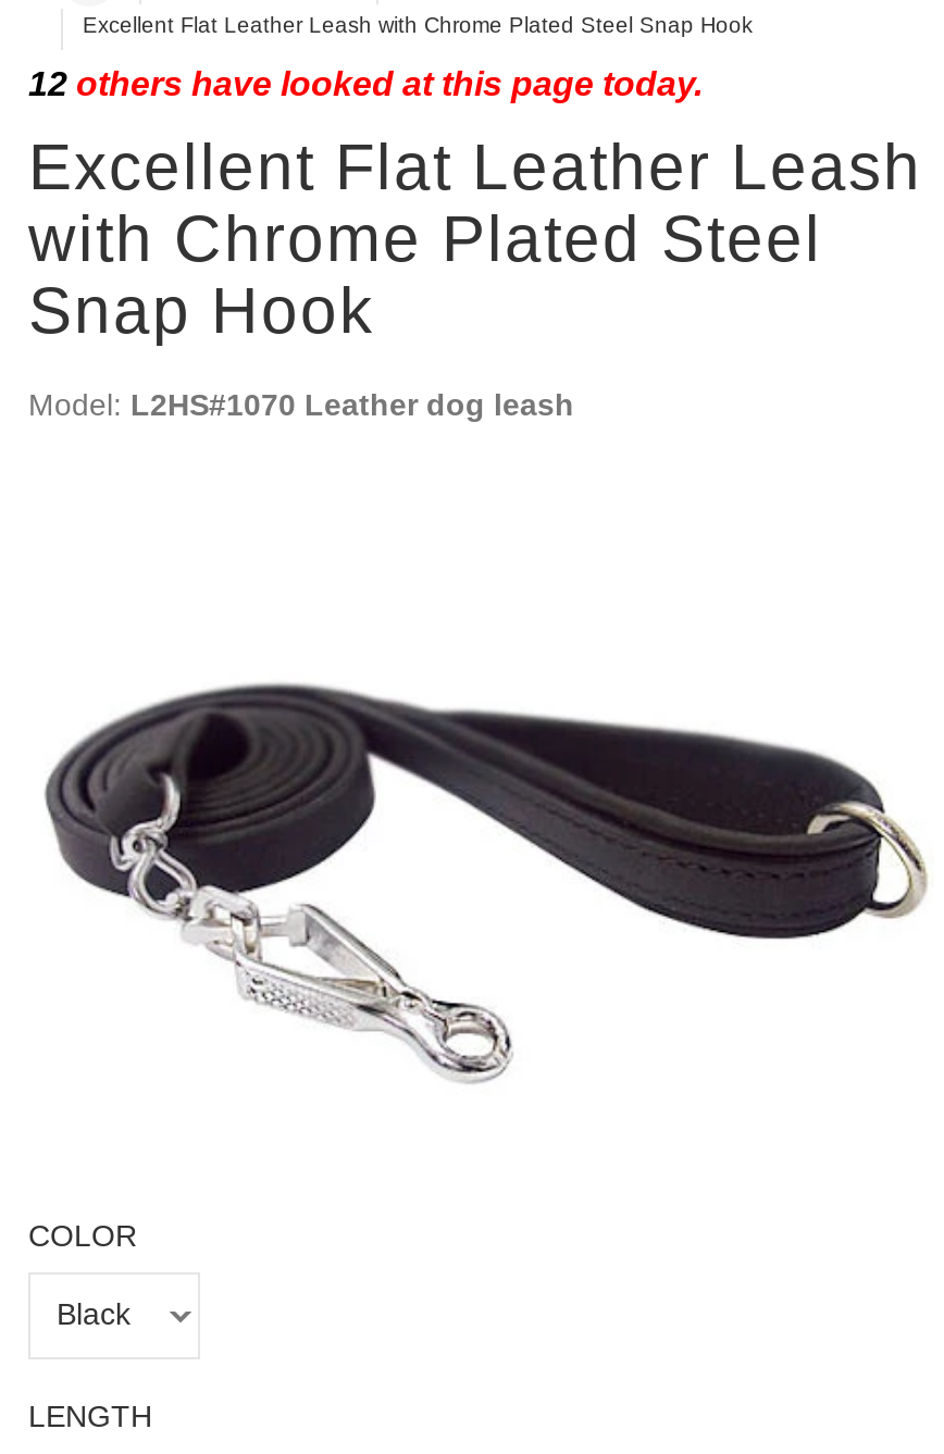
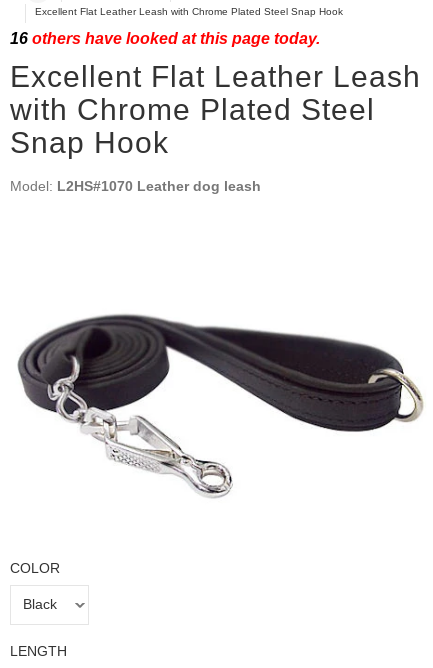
[28,65,703,102] 12 others have looked at this page today. -> [10,30,320,47] 16 others have looked at this page today.

